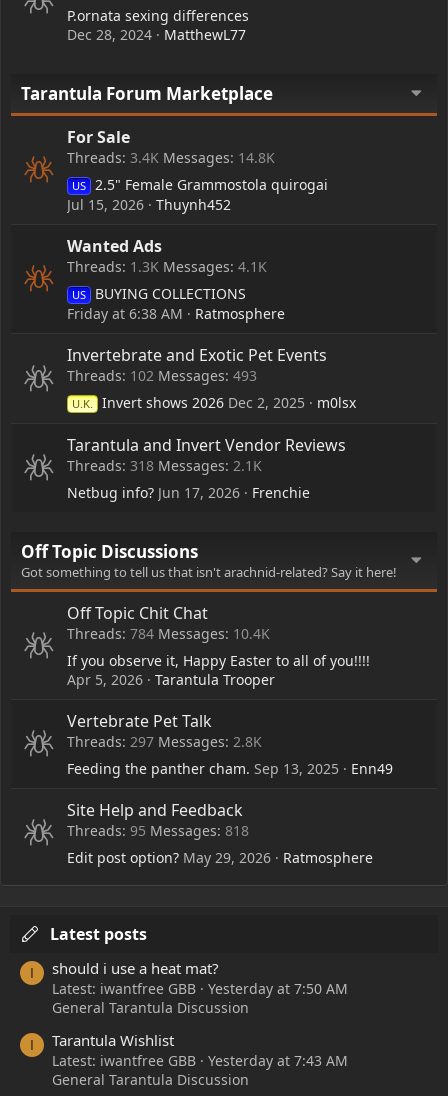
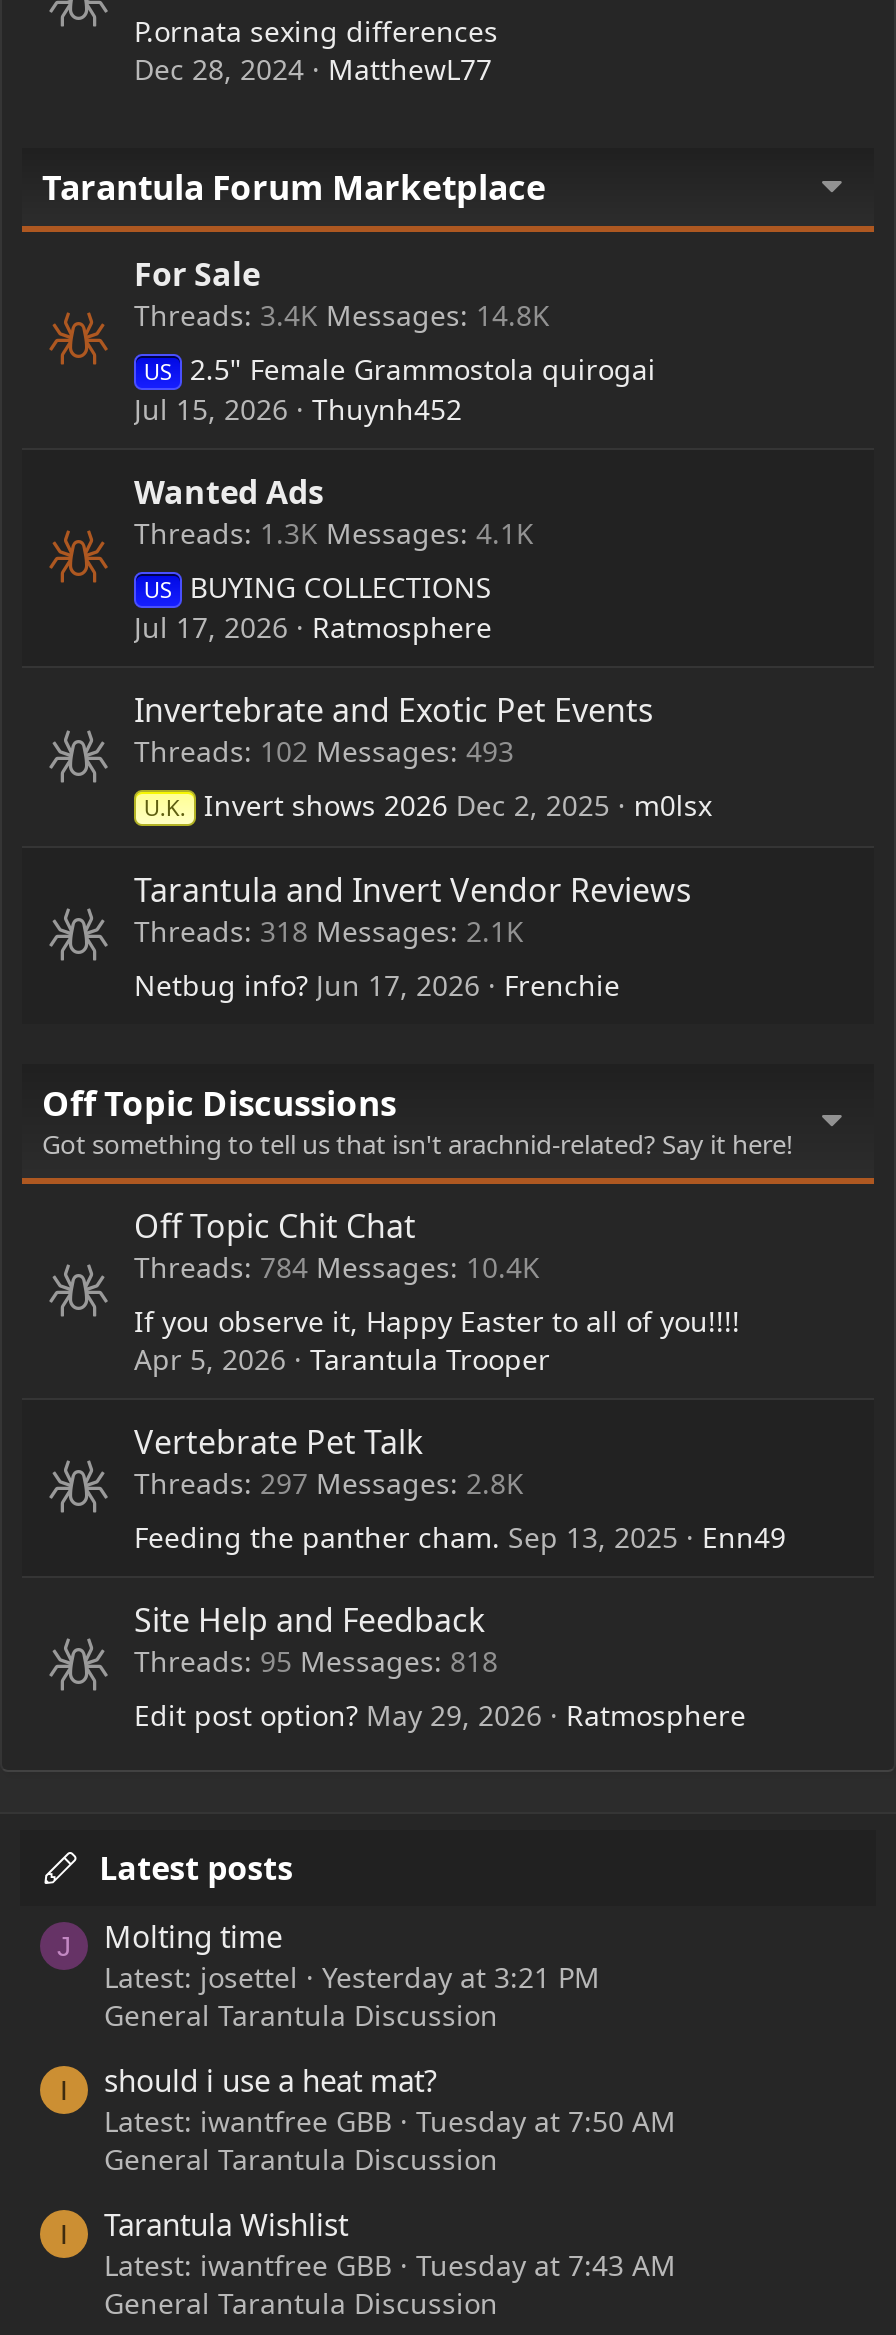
[67,303,285,322] Friday at 6:38 AM Ratmosphere -> [134,607,492,645] Jul 17, 2026 Ratmosphere
none -> [57,1916,600,2034] J | Molting time | Latest: josettel | Yesterday at 3:21 PM | General Tarantula Discussion
[208,979,348,998] Yesterday at 7:50 AM -> [416,2102,676,2140] Tuesday at 7:50 AM
[208,1051,348,1070] Yesterday at 7:43 AM -> [416,2247,676,2285] Tuesday at 7:43 AM

